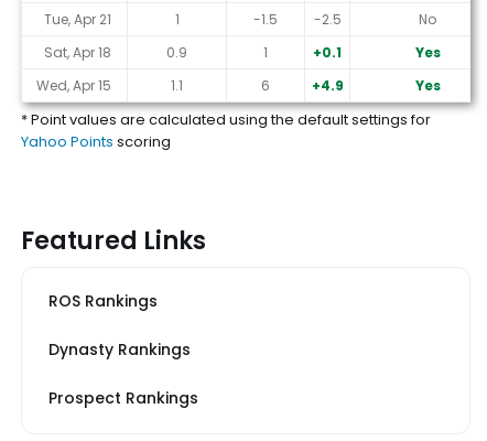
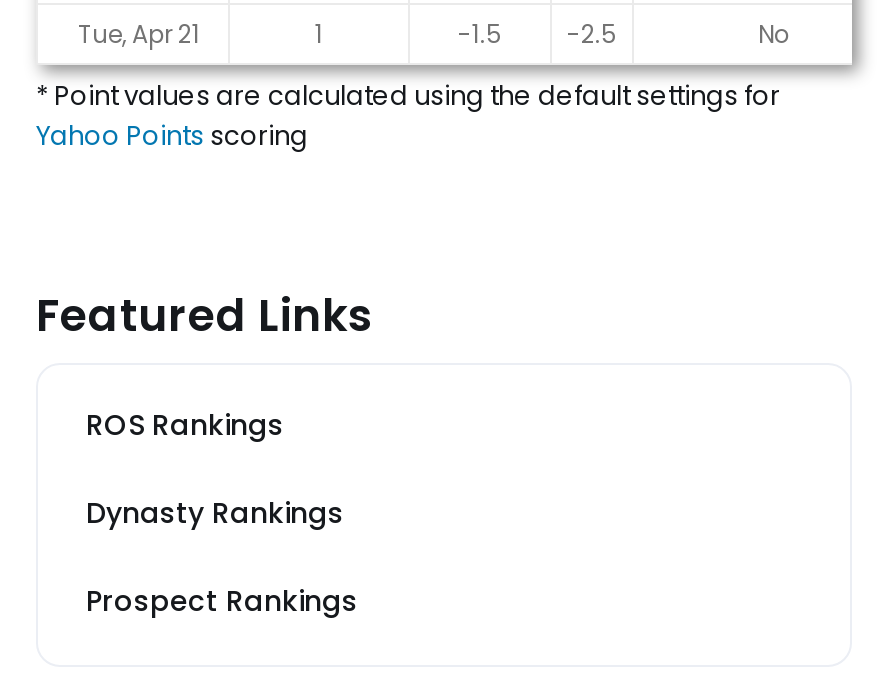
[36,43,440,95] Sat, Apr 18 | 0.9 | 1 | +0.1 | Yes | Wed, Apr 15 | 1.1 | 6 | +4.9 | Yes -> none

